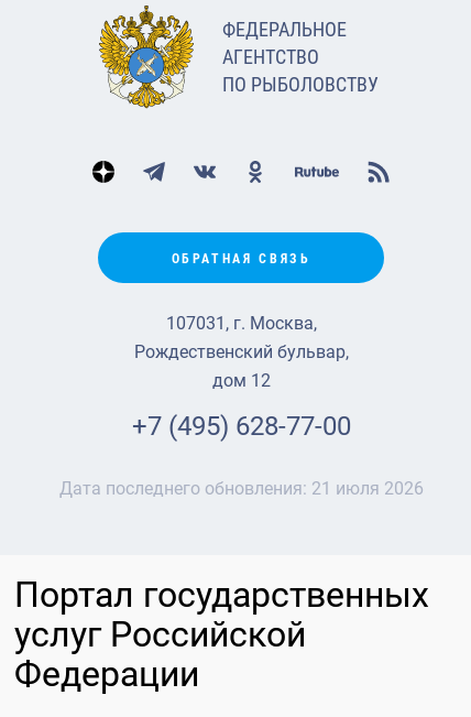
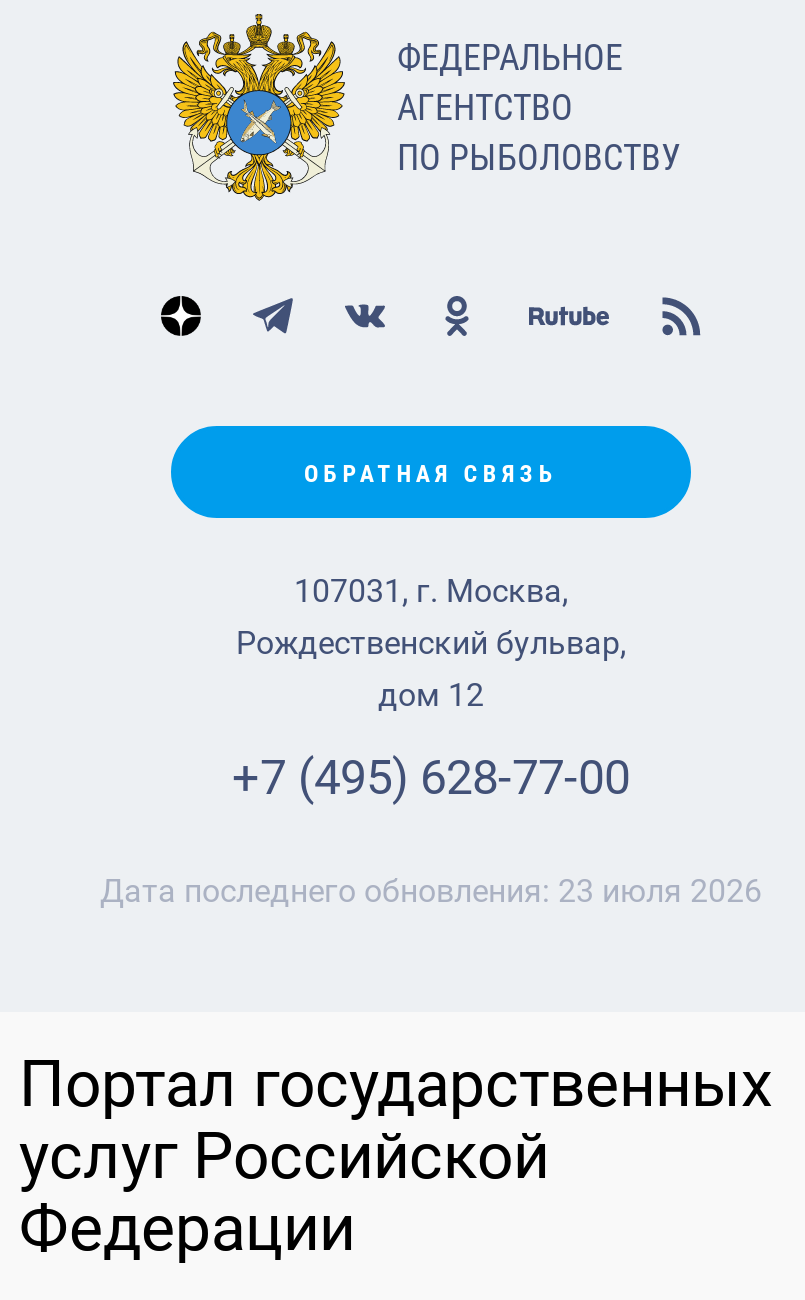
[59,478,423,499] Дата последнего обновления: 21 июля 2026 -> [100,872,762,910] Дата последнего обновления: 23 июля 2026

